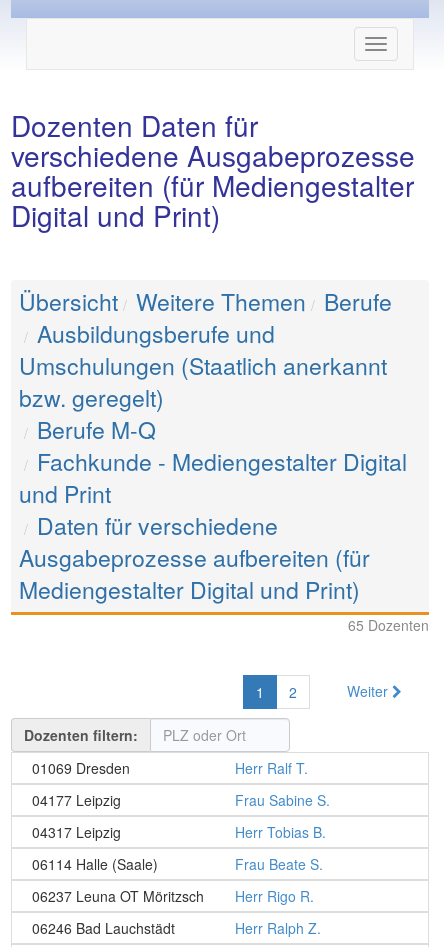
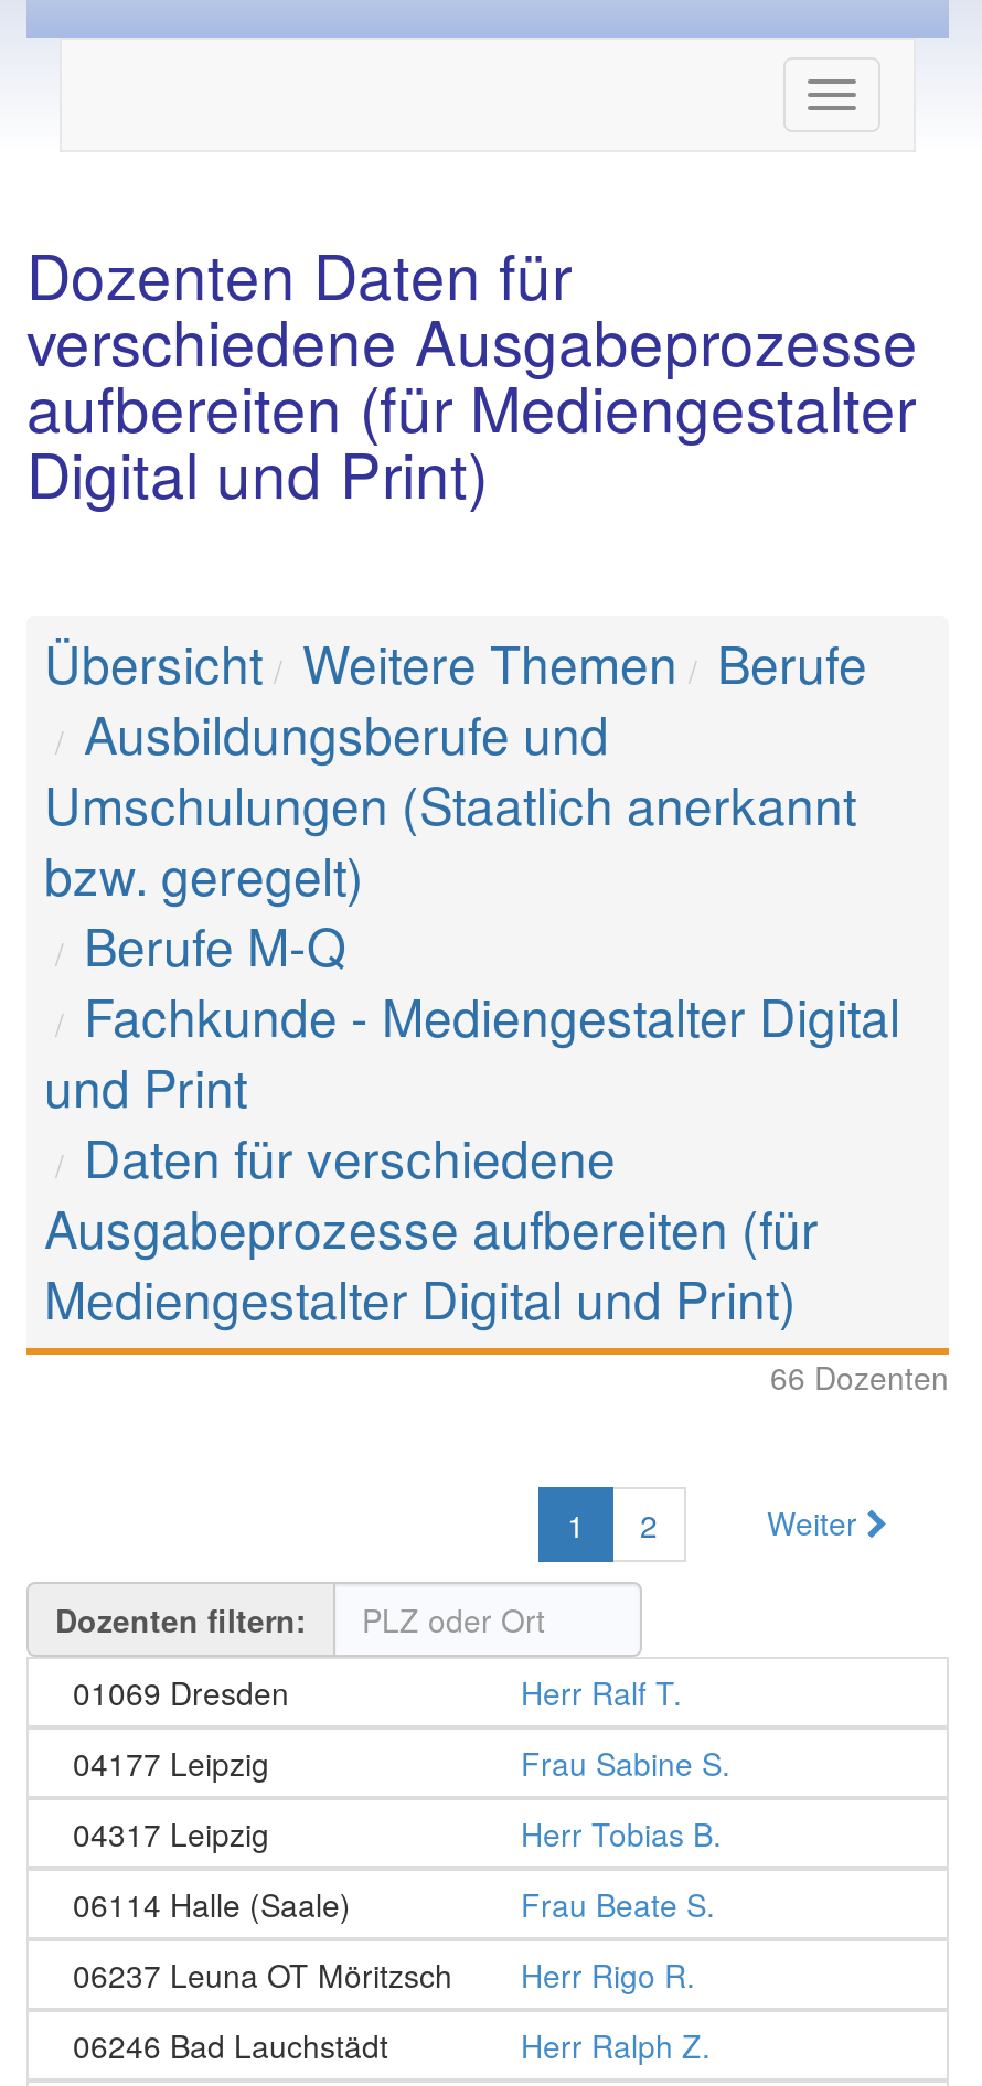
[348,615,429,635] 65 Dozenten -> [770,1355,949,1399] 66 Dozenten

